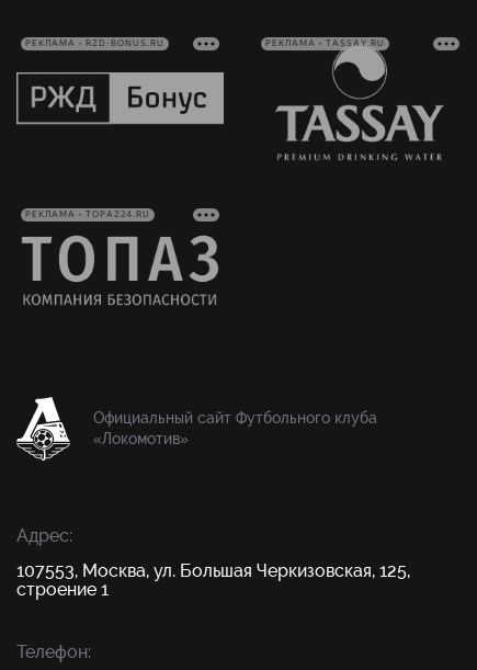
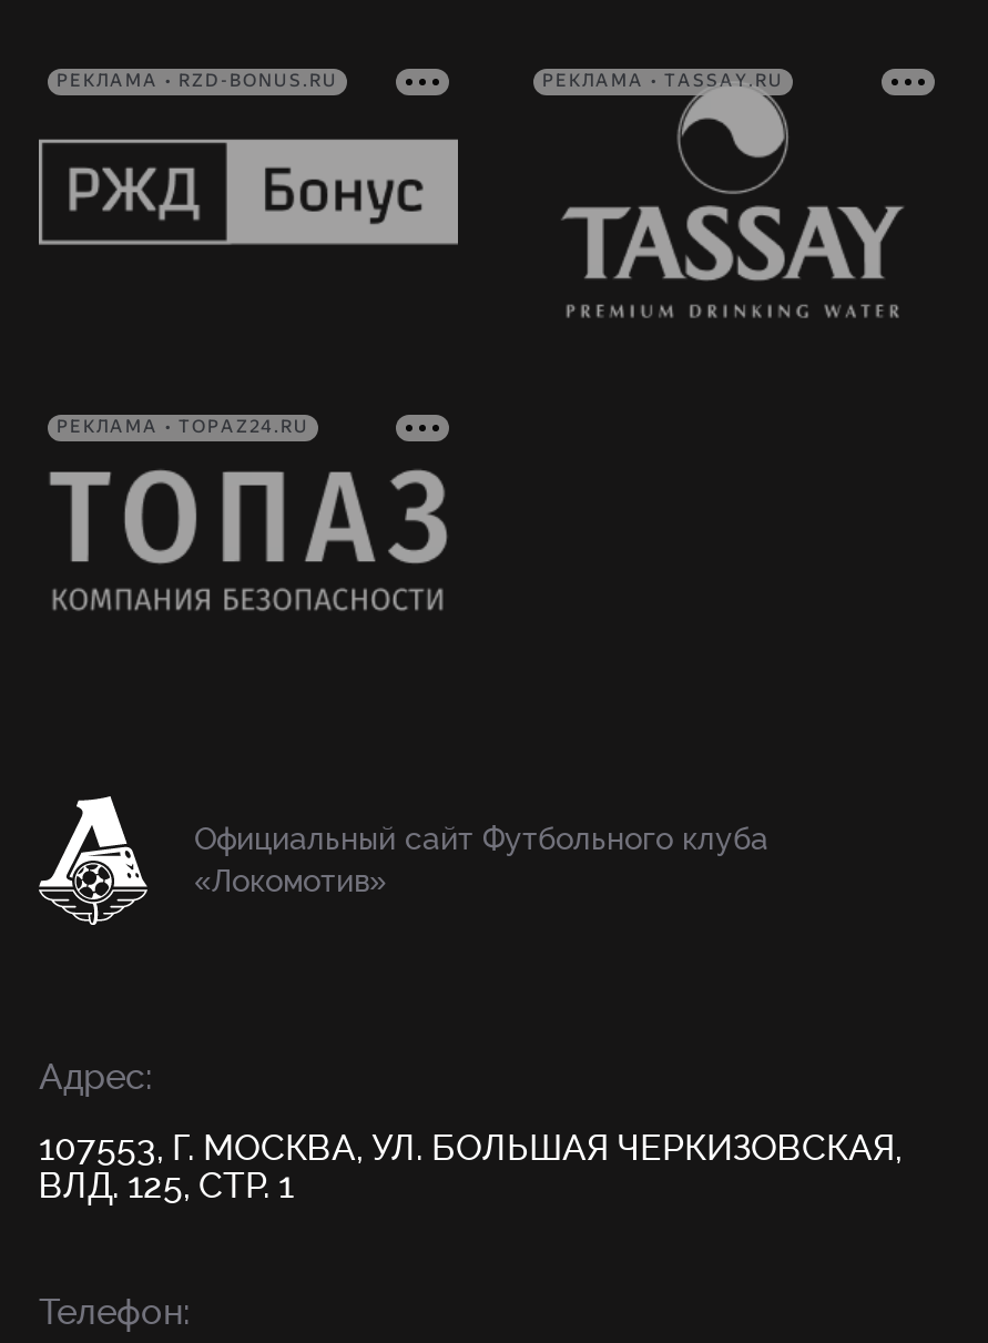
[16,560,410,600] 107553, Москва, ул. Большая Черкизовская, 125, | строение 1 -> [39,1127,902,1207] 107553, Г. МОСКВА, УЛ. БОЛЬШАЯ ЧЕРКИЗОВСКАЯ, | ВЛД. 125, СТР. 1

